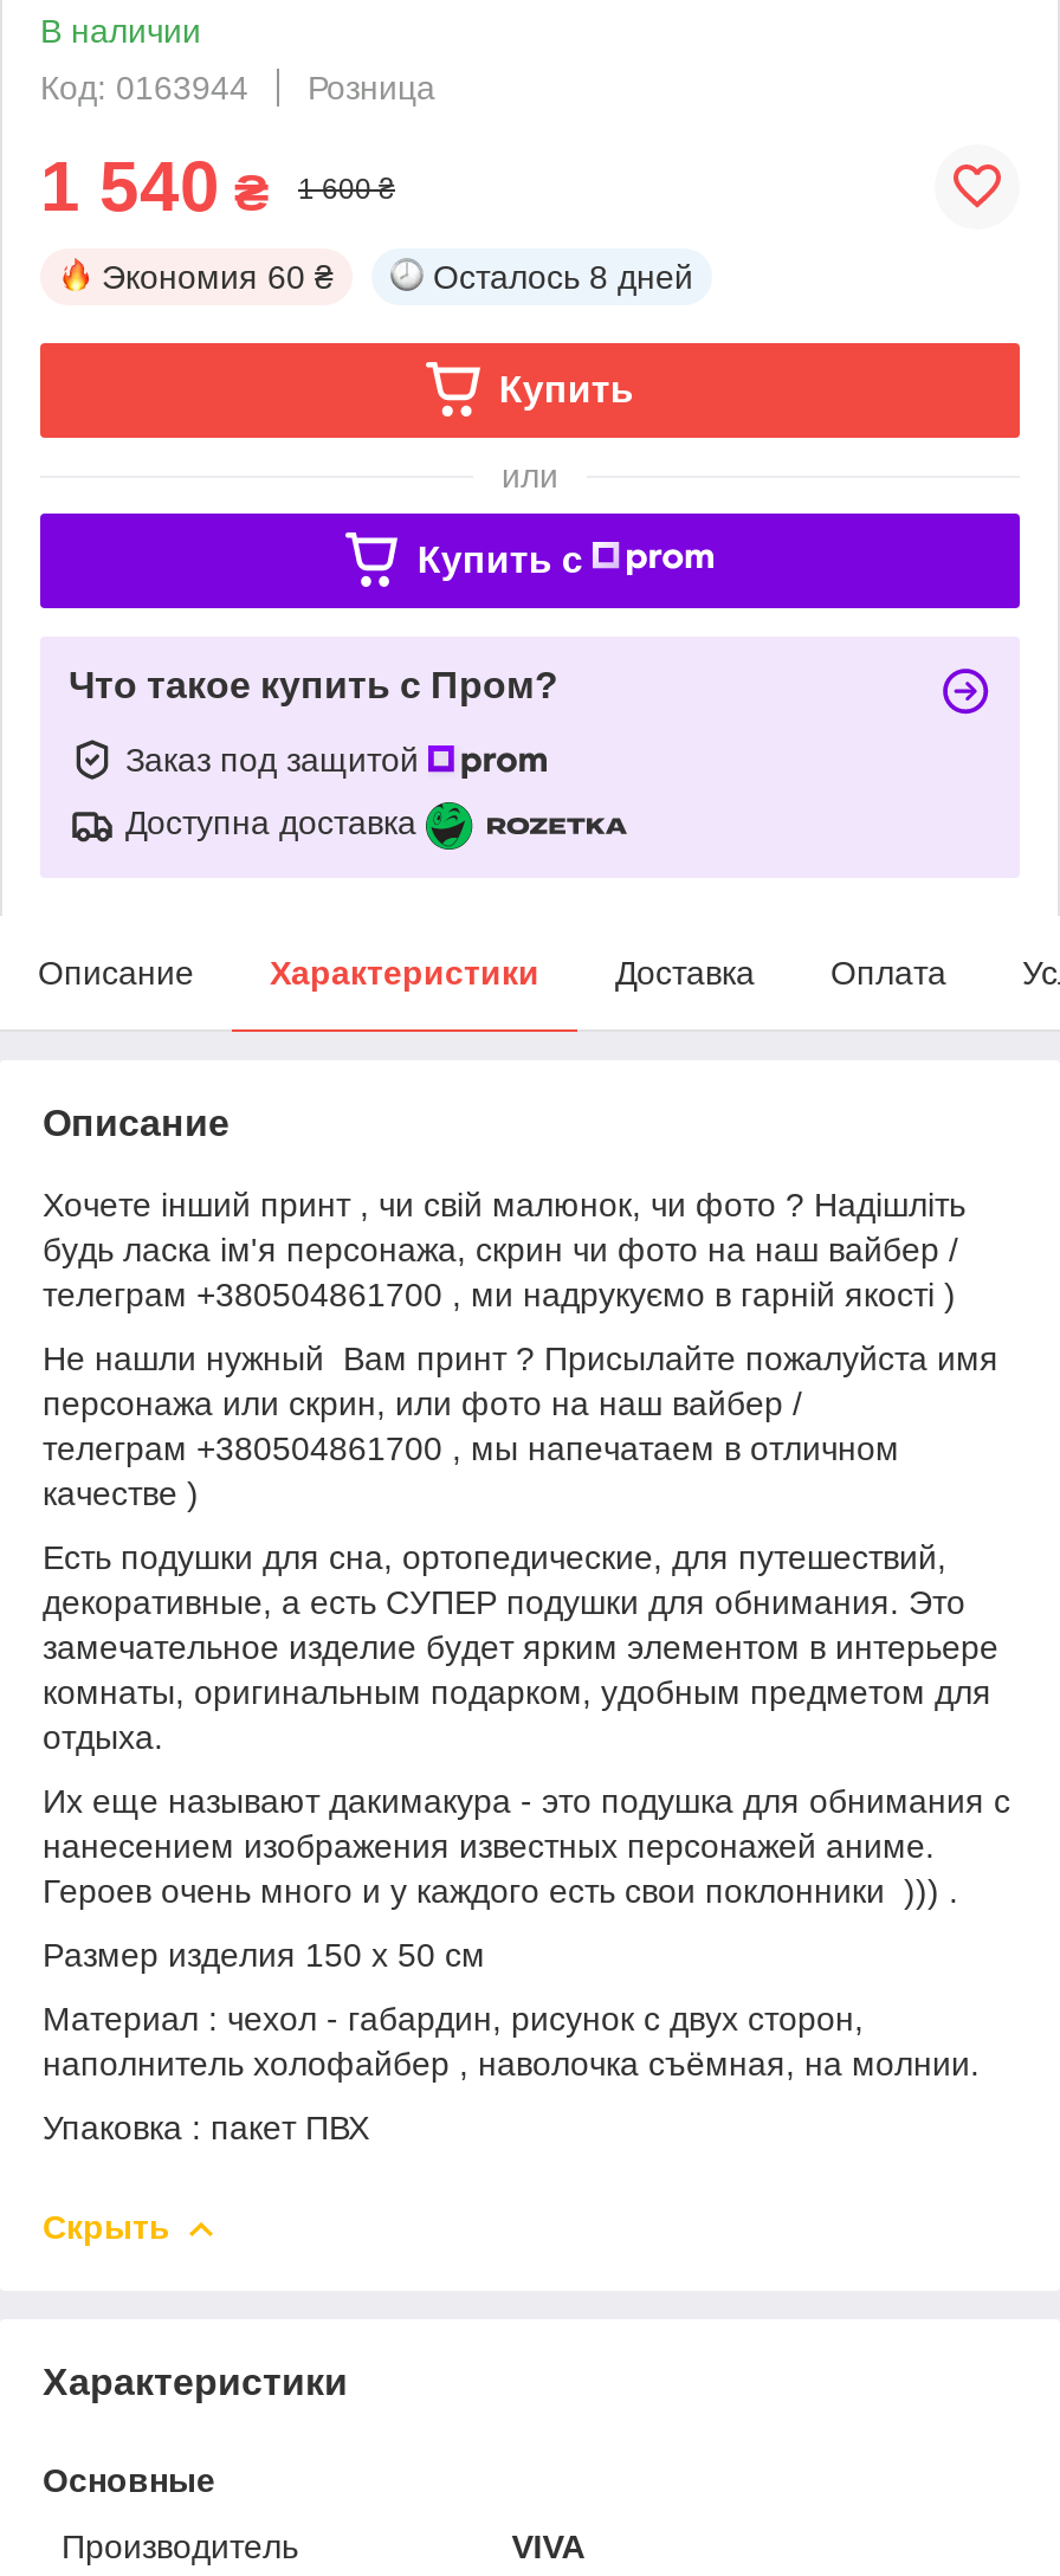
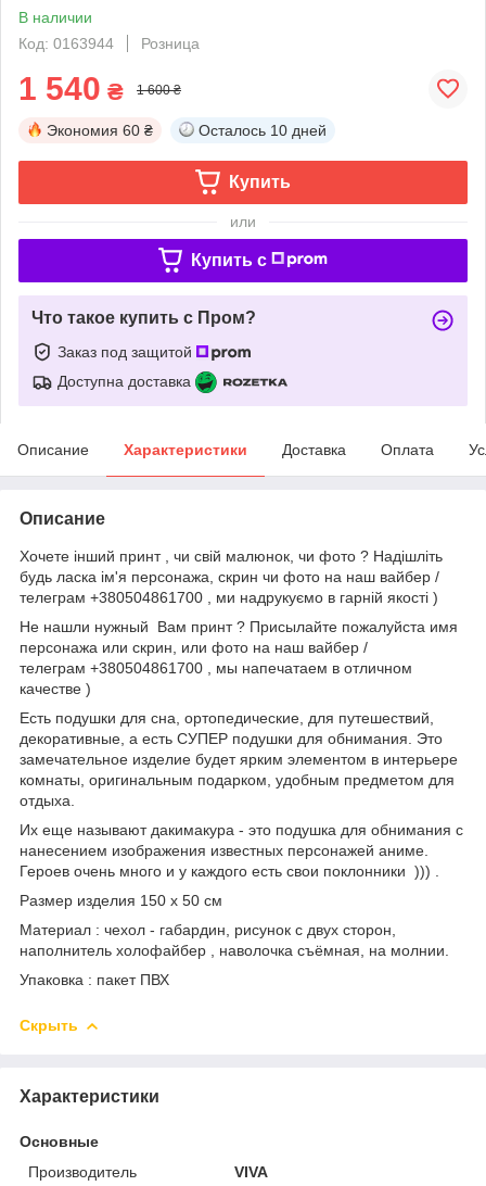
[433,257,693,295] Осталось 8 дней -> [199,121,327,139] Осталось 10 дней

